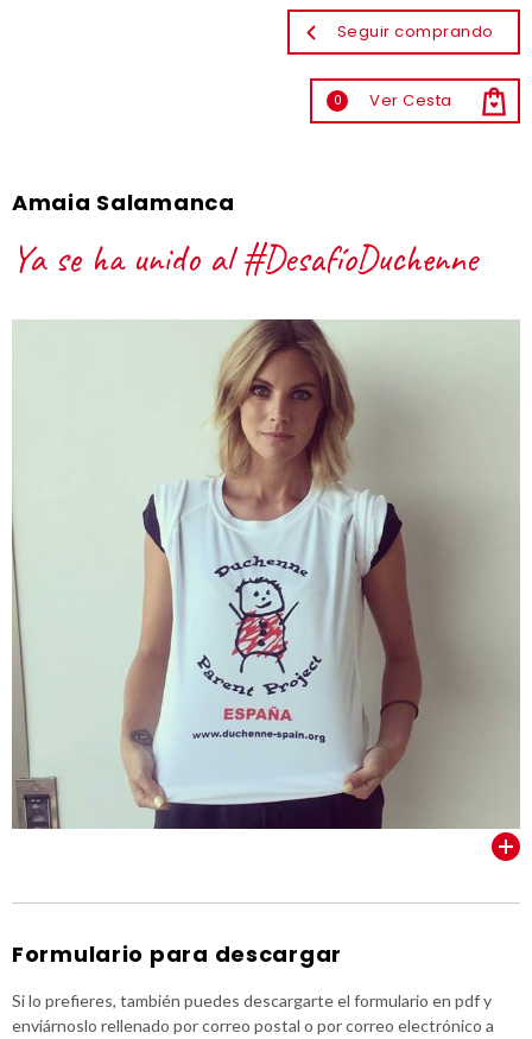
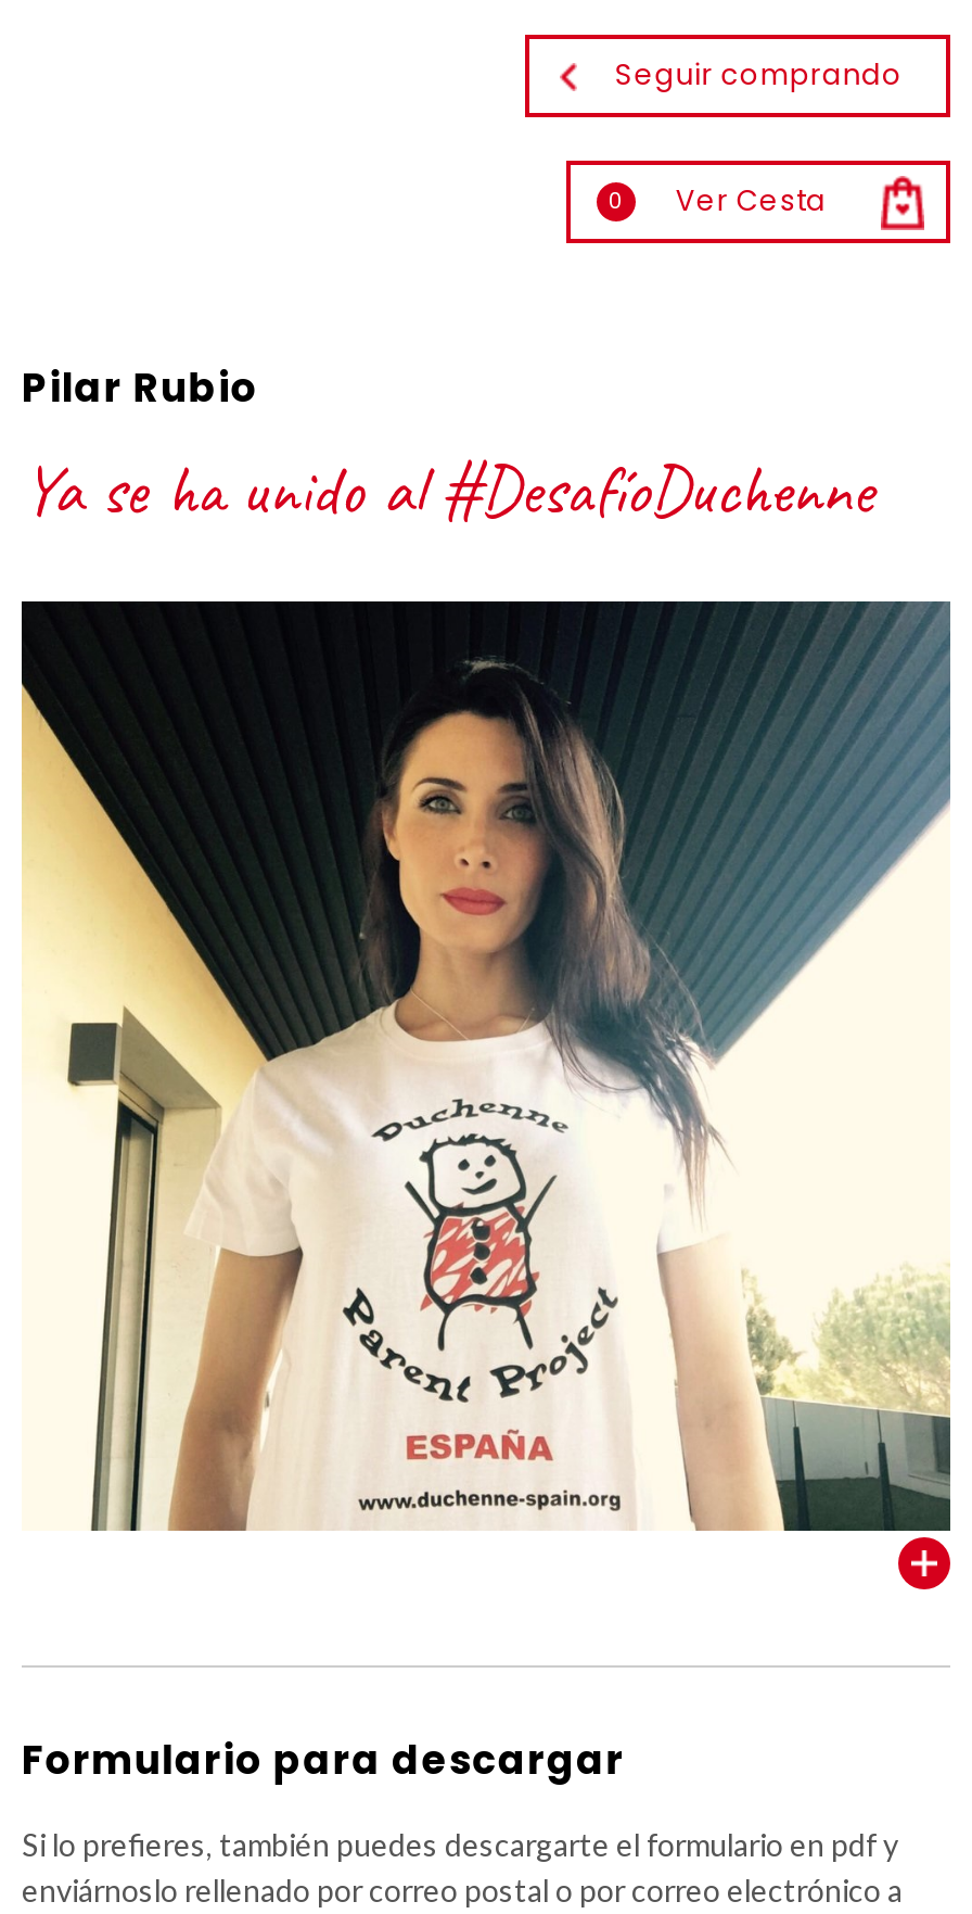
[12,188,235,217] Amaia Salamanca -> [22,360,258,415] Pilar Rubio
[11,318,520,834] [image] -> [20,599,950,1539] [image]

